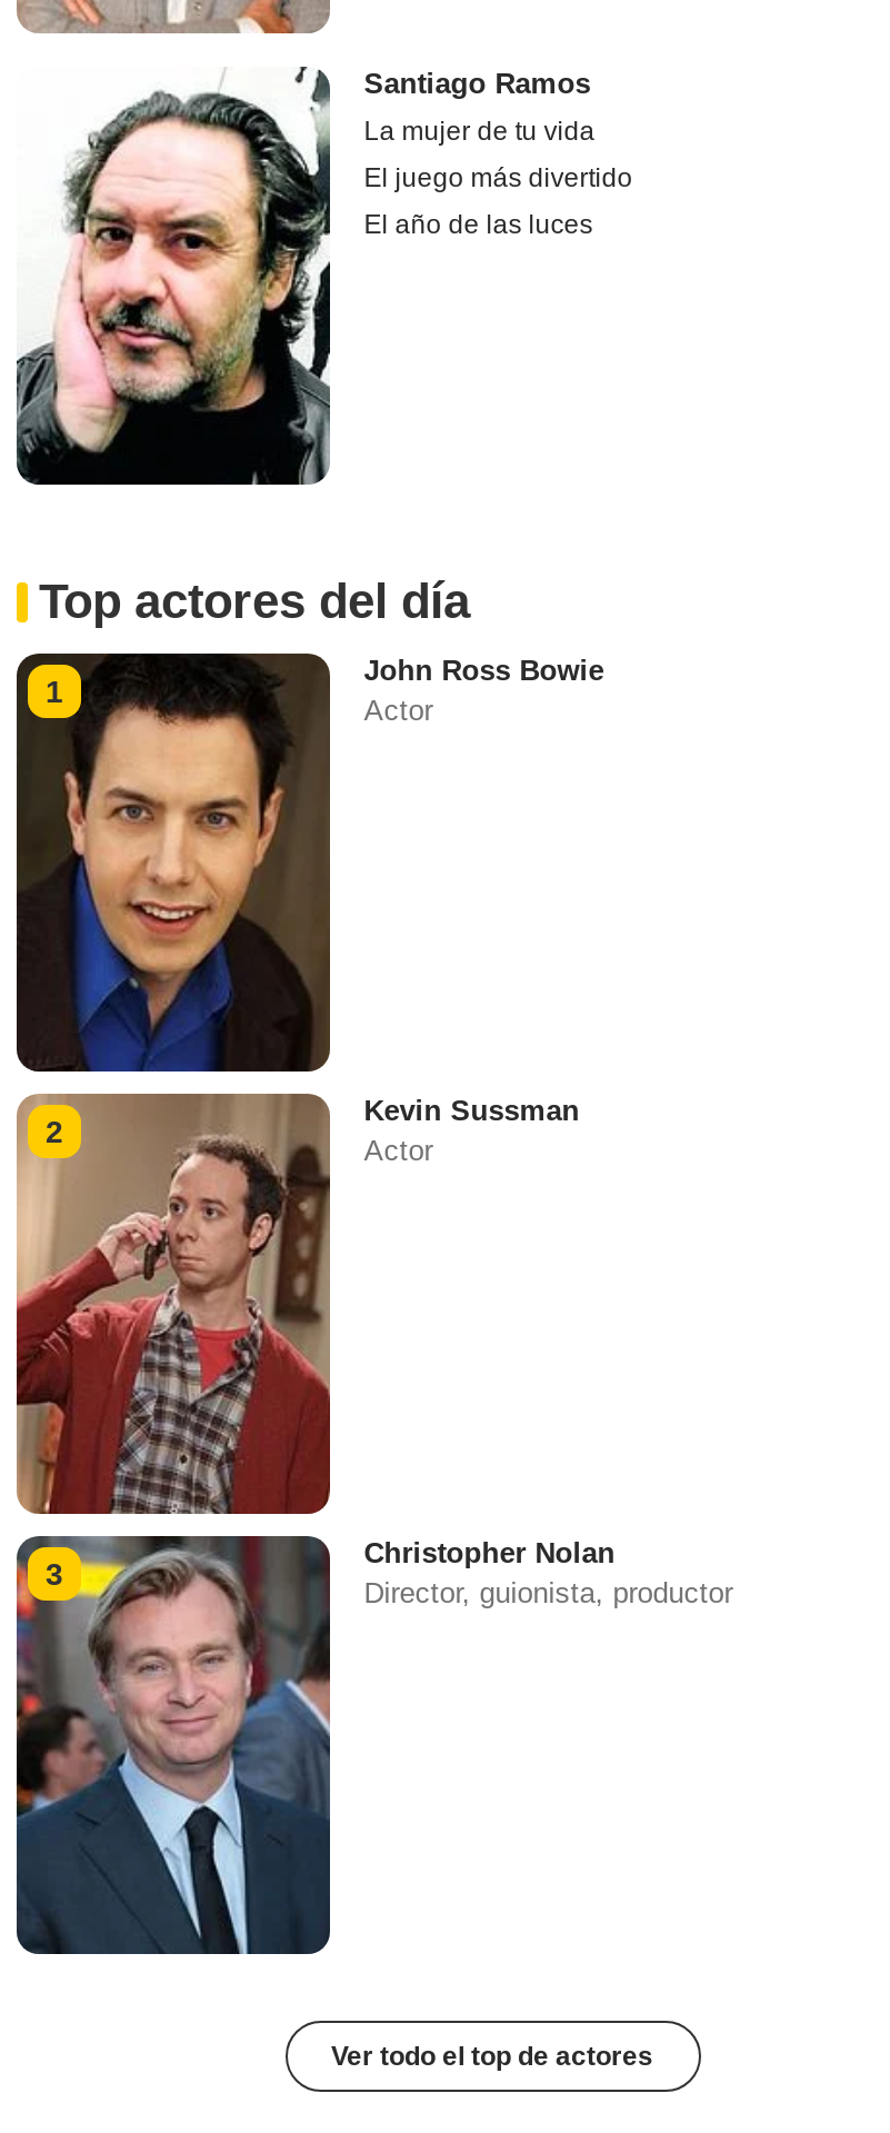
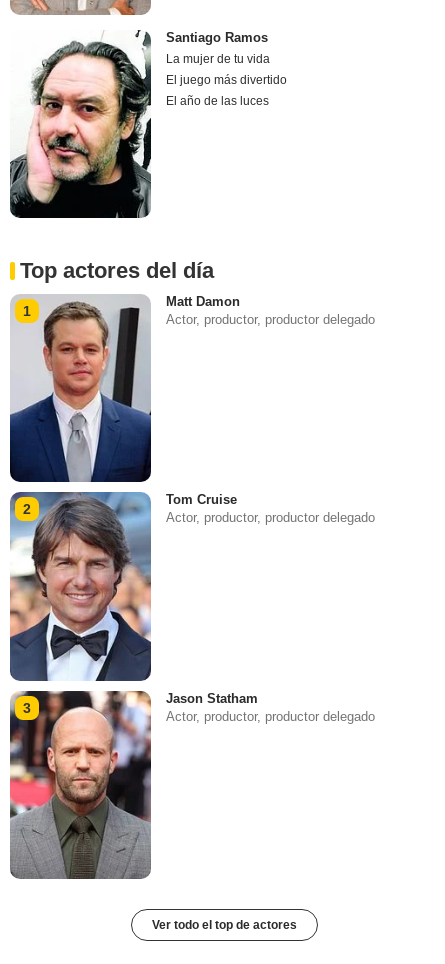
[14,651,604,1072] [image] | John Ross Bowie | Actor -> [9,294,375,482] [image] | Matt Damon | Actor, productor, productor delegado
[14,1092,579,1516] [image] | Kevin Sussman | Actor -> [9,491,375,682] [image] | Tom Cruise | Actor, productor, productor delegado
[14,1534,733,1954] [image] | Christopher Nolan | Director, guionista, productor -> [9,690,375,879] [image] | Jason Statham | Actor, productor, productor delegado

